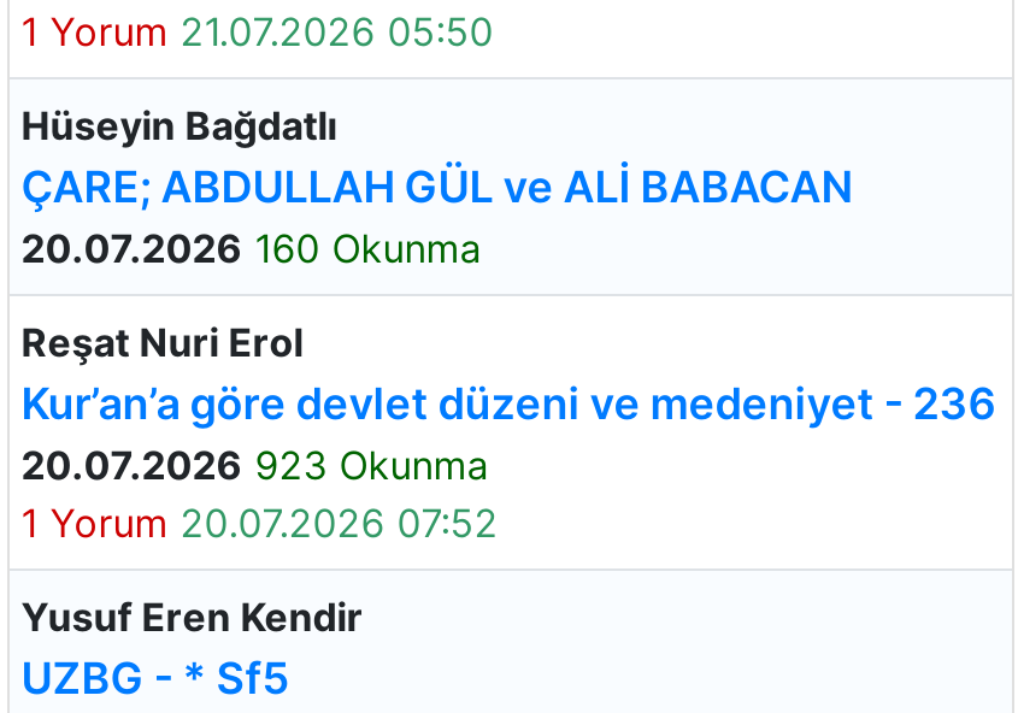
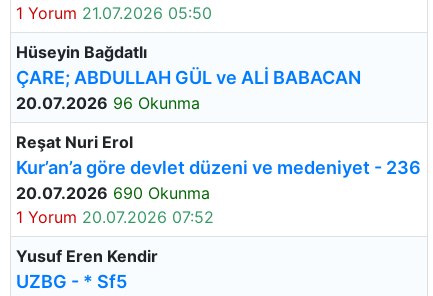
[21,224,481,272] 20.07.2026 160 Okunma -> [16,93,200,113] 20.07.2026 96 Okunma
[21,441,489,489] 20.07.2026 923 Okunma -> [16,183,210,203] 20.07.2026 690 Okunma

